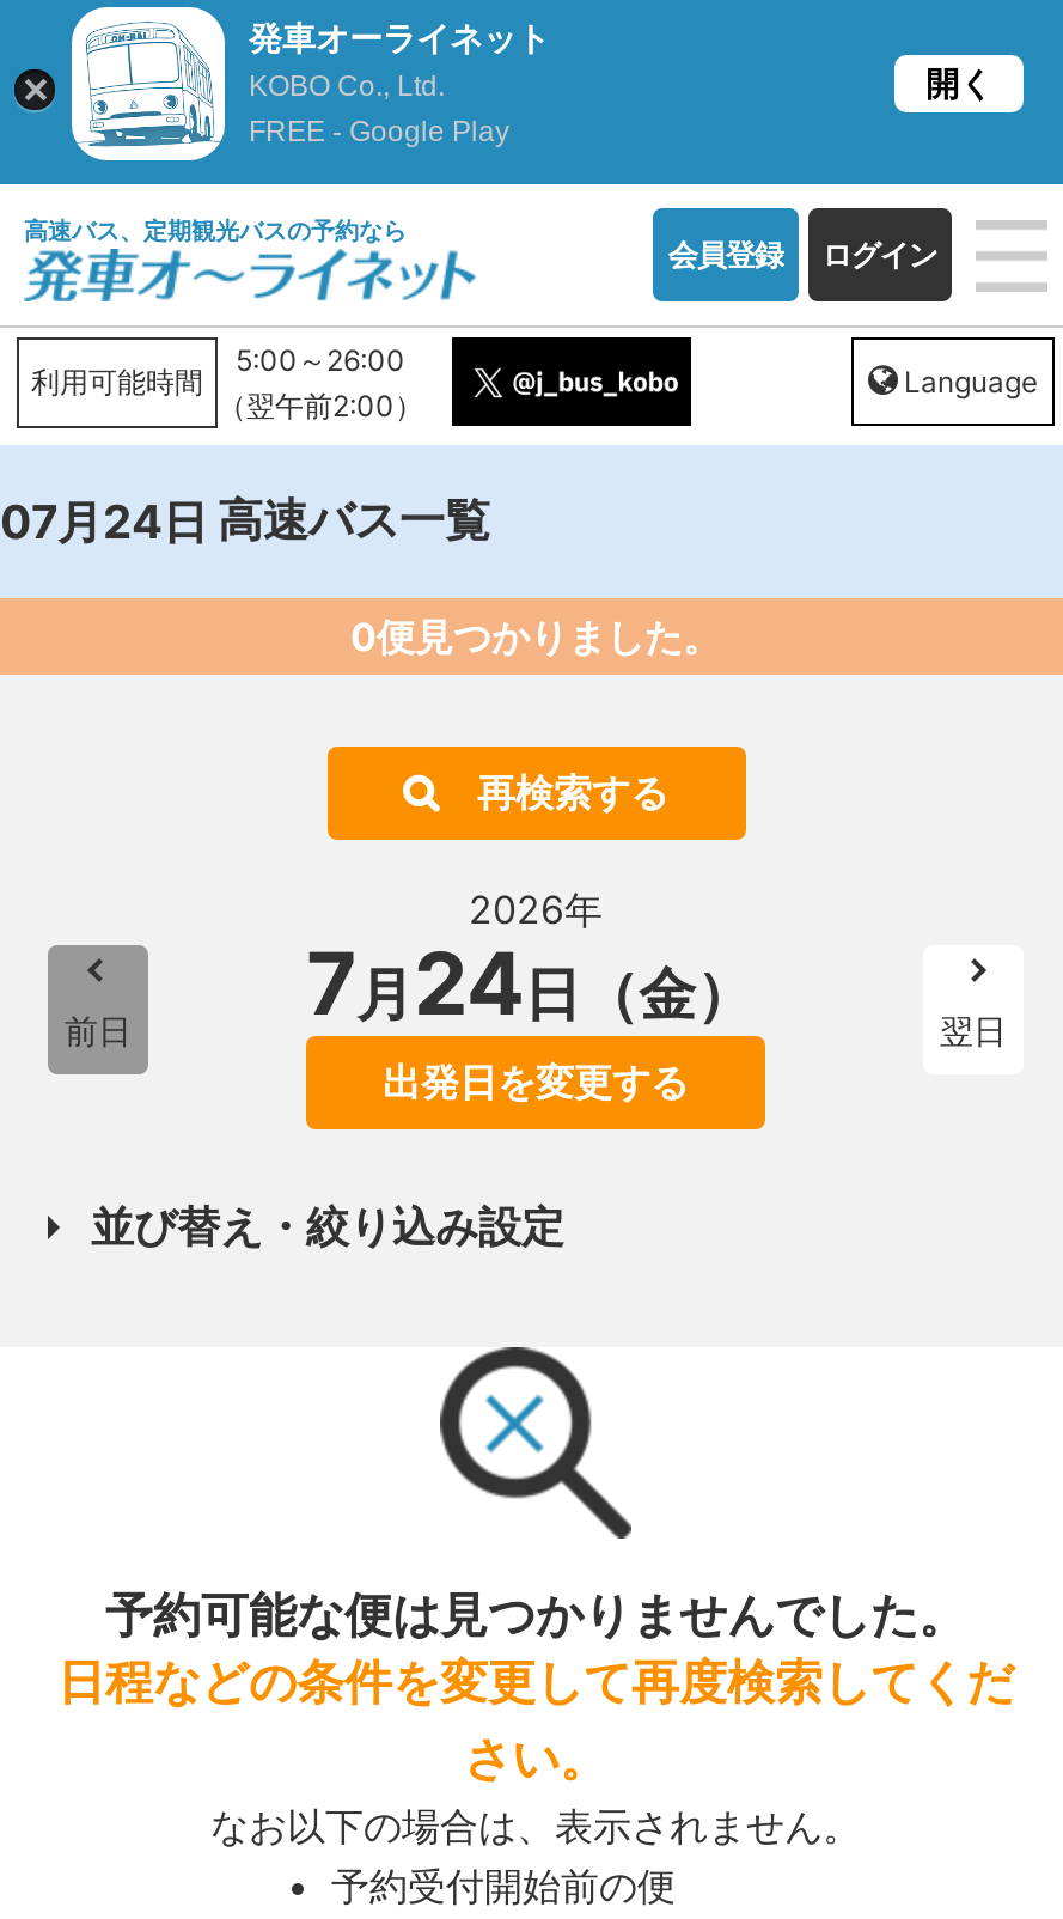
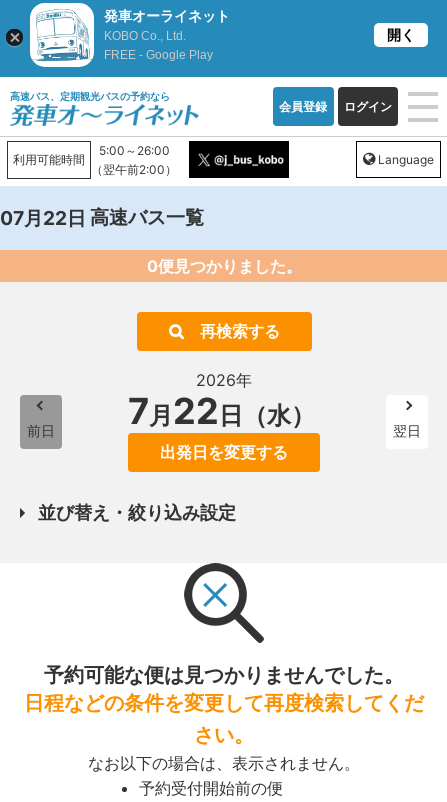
[0,491,490,551] 07月24日高速バス一覧 -> [0,205,204,230] 07月22日高速バス一覧
[306,931,753,1036] 7月24日（金） -> [128,389,315,433] 7月22日（水）

